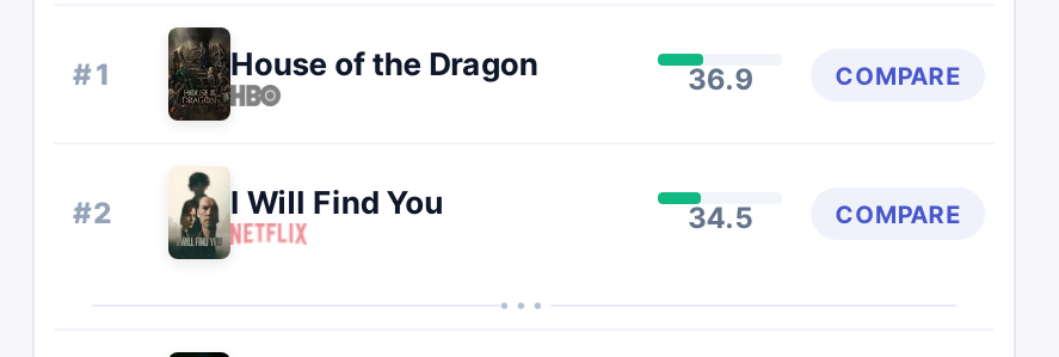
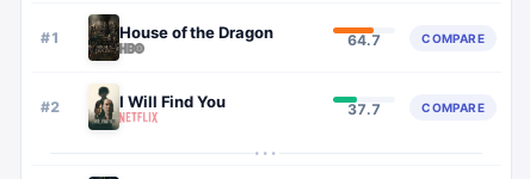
[687,60,753,96] 36.9 -> [348,31,381,49] 64.7
[687,199,753,235] 34.5 -> [348,100,381,118] 37.7

